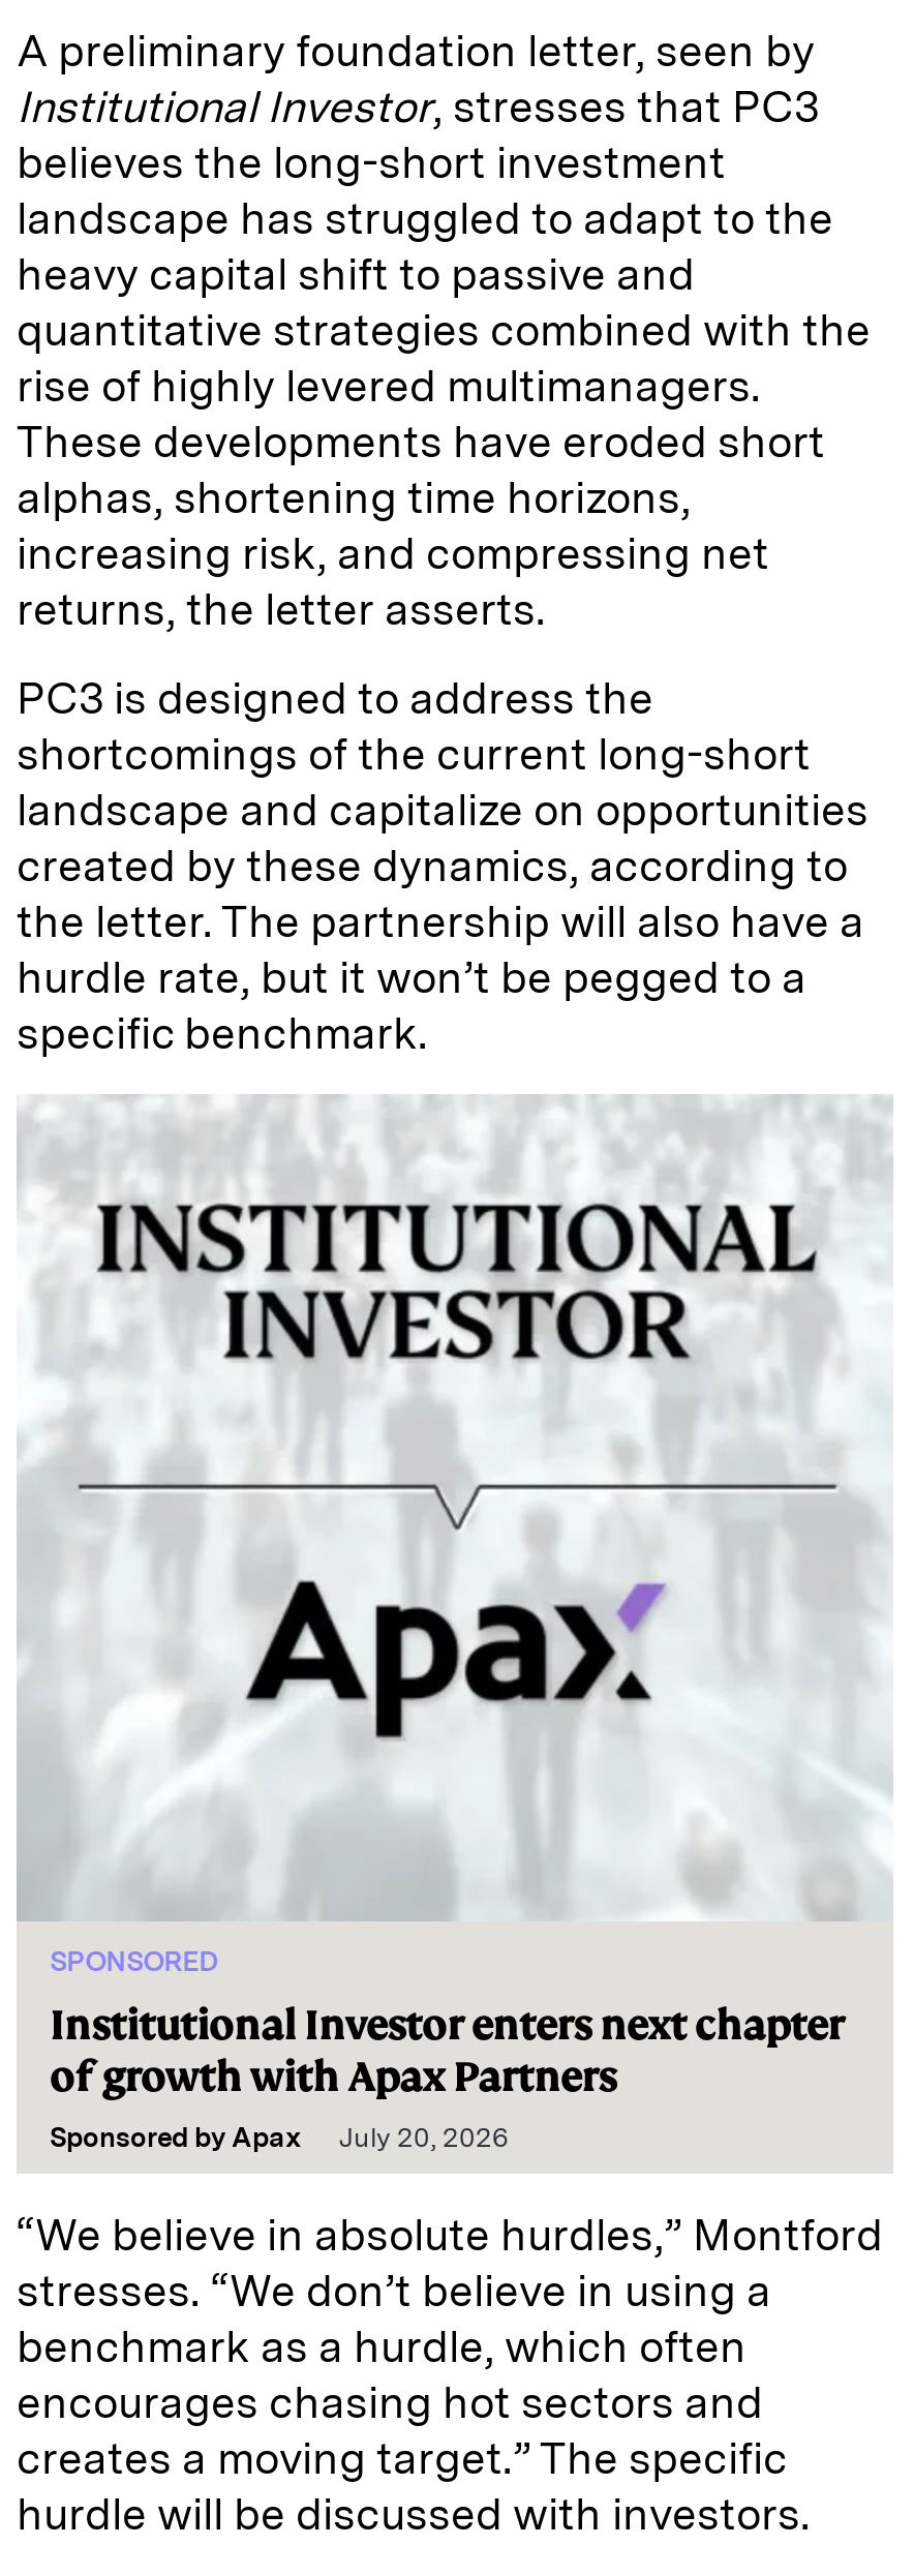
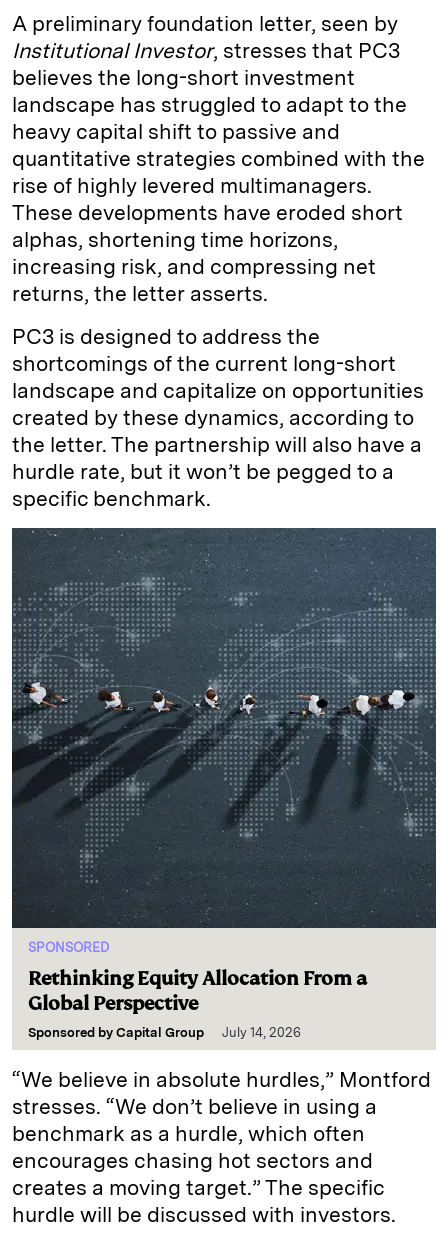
[17,1094,893,2154] [image] | Institutional Investor enters next chapter | of growth with Apax Partners | Sponsored by Apax | July 20, 2026 -> [11,527,437,1040] [image] | Rethinking Equity Allocation From a | Global Perspective | Sponsored by Capital Group | July 14, 2026

